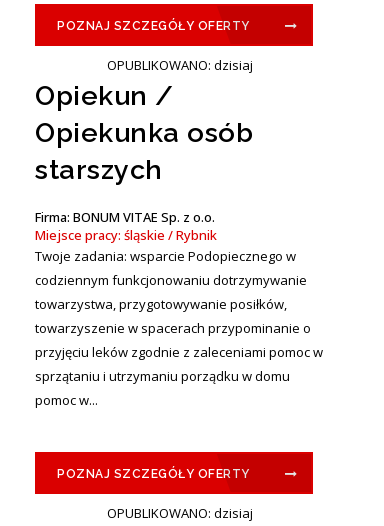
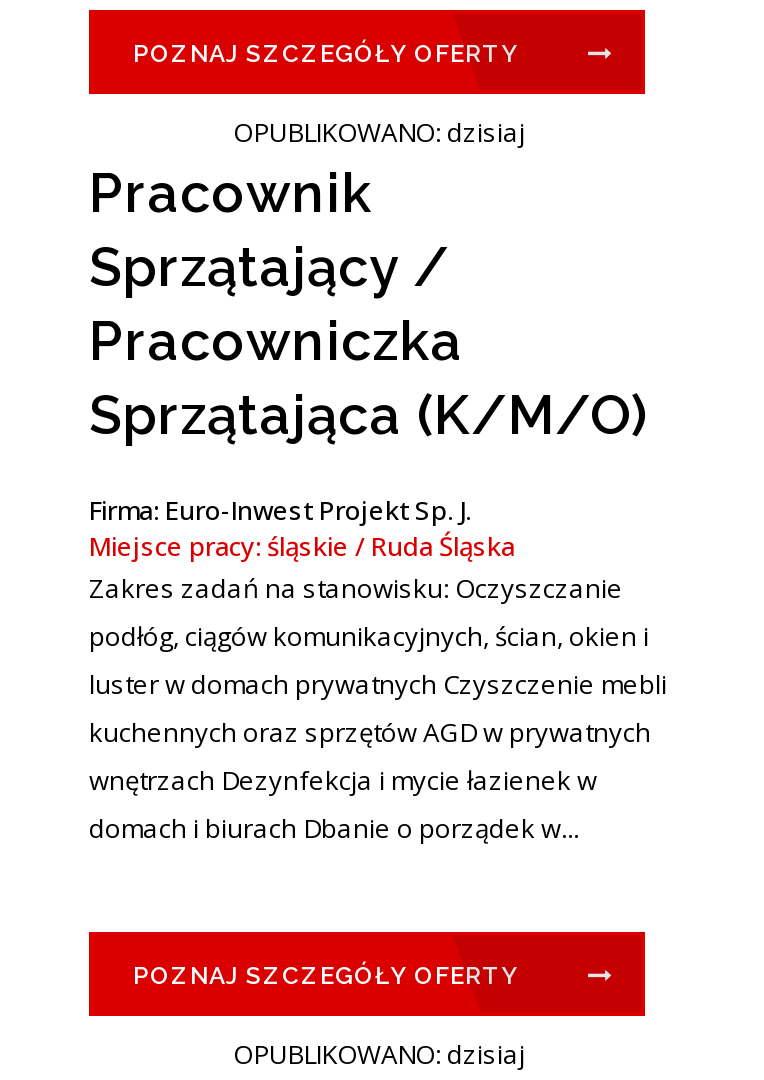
[35,80,253,185] Opiekun / | Opiekunka osób | starszych -> [89,162,648,446] Pracownik | Sprzątający / | Pracowniczka | Sprzątająca (K/M/O)
[35,208,323,409] Firma: BONUM VITAE Sp. z o.o. | Miejsce pracy: śląskie / Rybnik | Twoje zadania: wsparcie Podopiecznego w | codziennym funkcjonowaniu dotrzymywanie | towarzystwa, przygotowywanie posiłków, | towarzyszenie w spacerach przypominanie o | przyjęciu leków zgodnie z zaleceniami pomoc w | sprzątaniu i utrzymaniu porządku w domu | pomoc w... -> [89,492,667,846] Firma: Euro-Inwest Projekt Sp. J. | Miejsce pracy: śląskie / Ruda Śląska | Zakres zadań na stanowisku: Oczyszczanie | podłóg, ciągów komunikacyjnych, ścian, okien i | luster w domach prywatnych Czyszczenie mebli | kuchennych oraz sprzętów AGD w prywatnych | wnętrzach Dezynfekcja i mycie łazienek w | domach i biurach Dbanie o porządek w...

